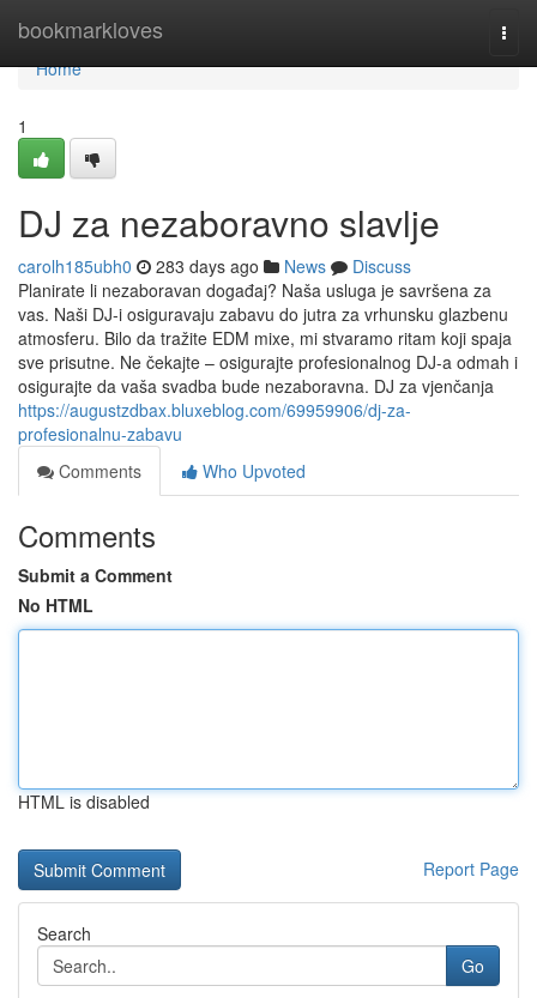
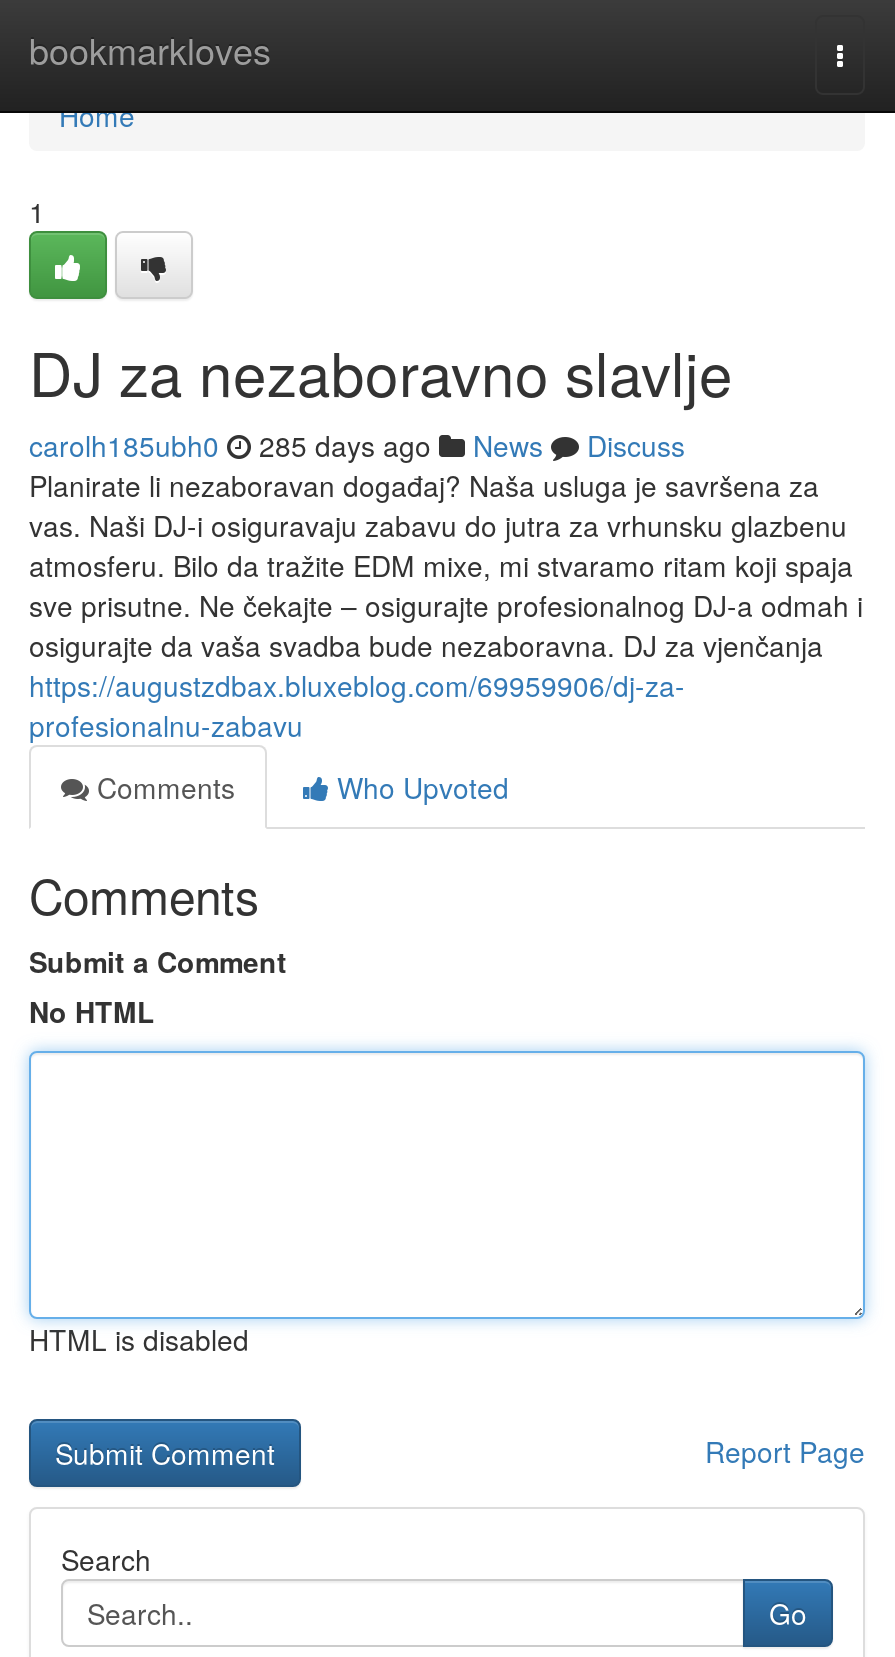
[18,254,411,278] carolh185ubh0 283 days ago News Discuss -> [29,425,685,465] carolh185ubh0 285 days ago News Discuss

